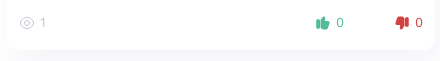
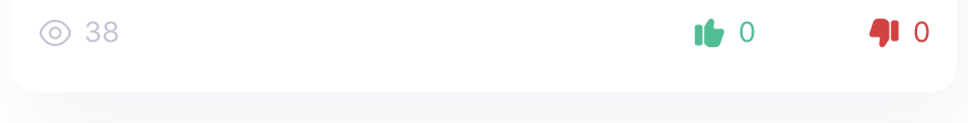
[40,15,46,30] 1 -> [84,15,119,48] 38

